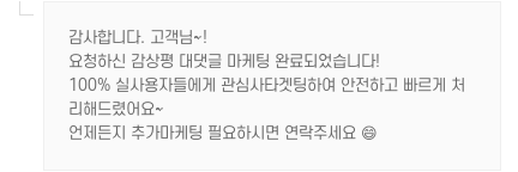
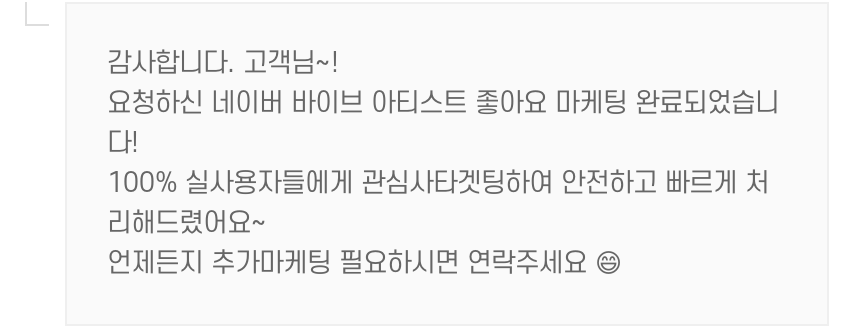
[68,52,380,70] 요청하신 감상평 대댓글 마케팅 완료되었습니다! -> [107,88,779,158] 요청하신 네이버 바이브 아티스트 좋아요 마케팅 완료되었습니 | 다!

